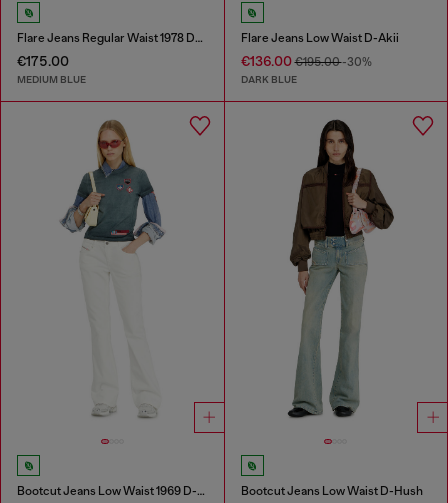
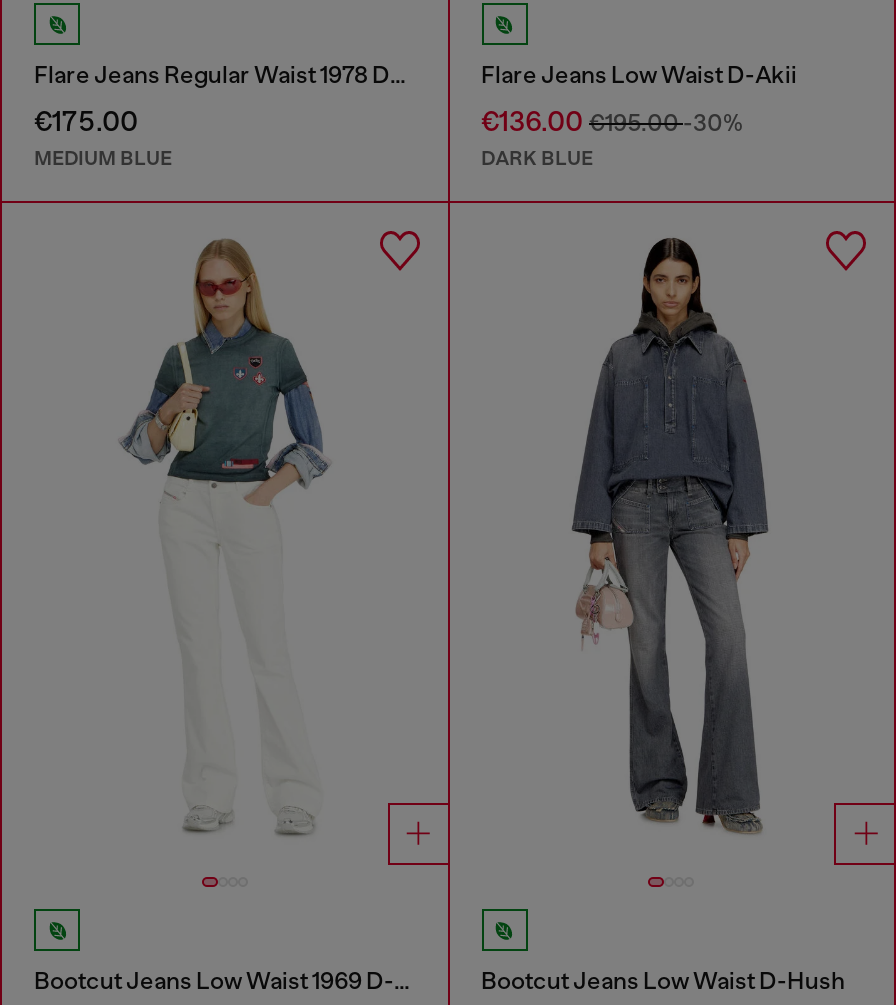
[286,121,395,419] [image] -> [570,239,788,837] [image]

